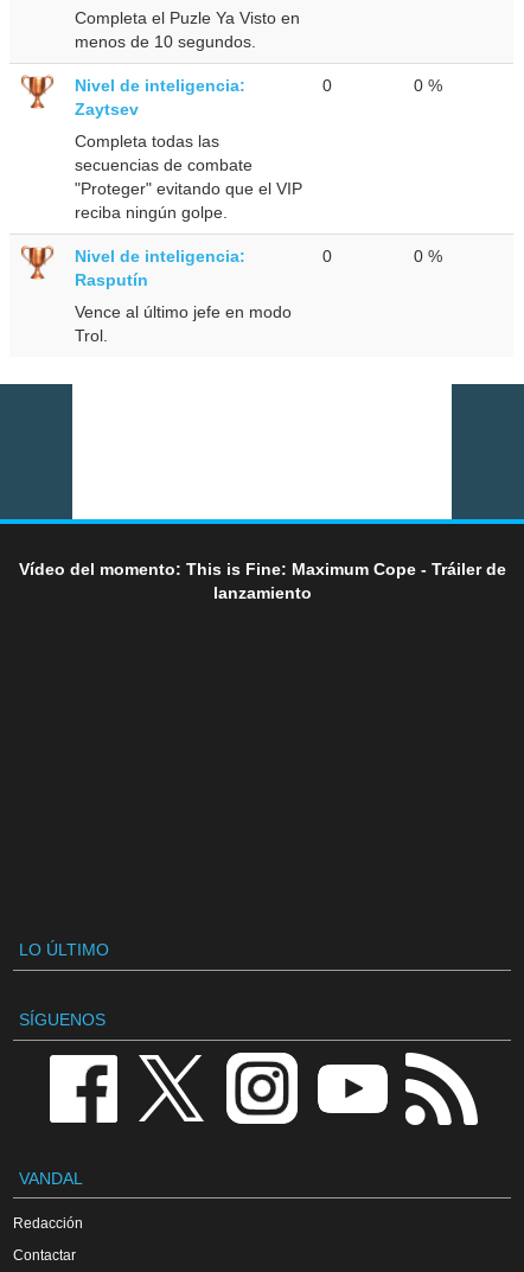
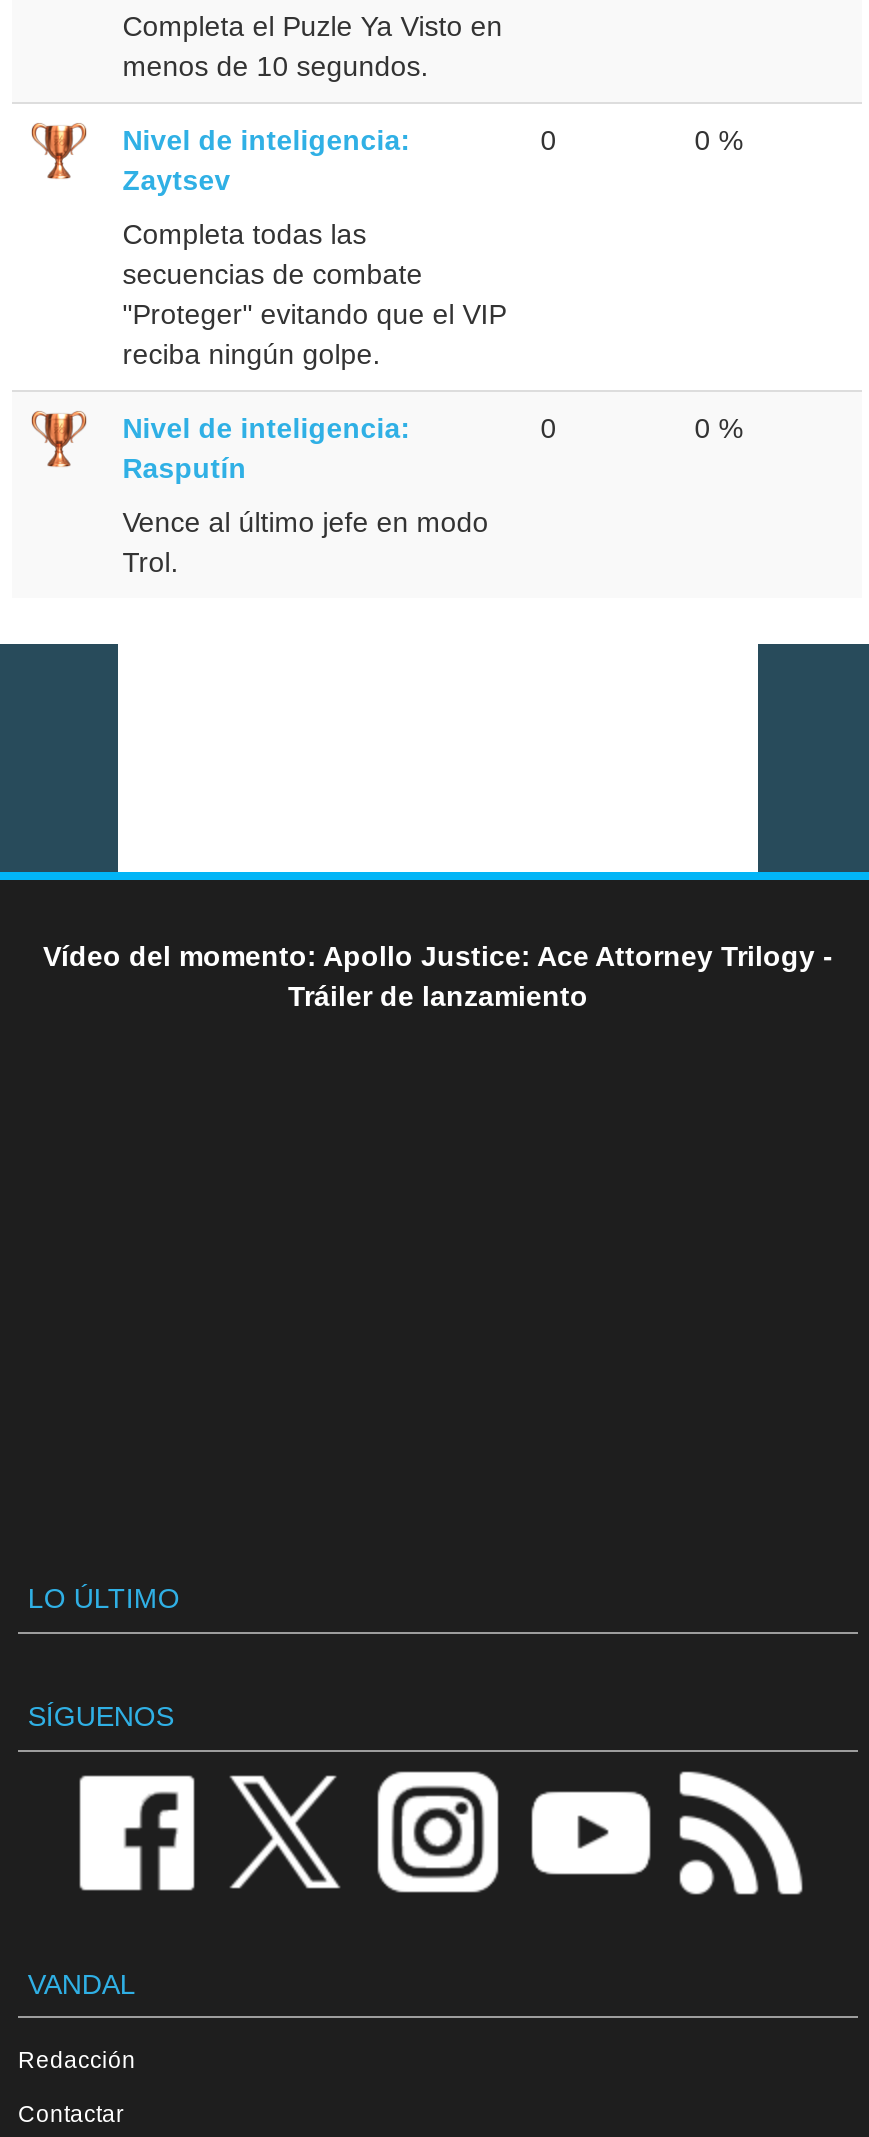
[18,560,506,603] Vídeo del momento: This is Fine: Maximum Cope - Tráiler de | lanzamiento -> [43,941,833,1013] Vídeo del momento: Apollo Justice: Ace Attorney Trilogy - | Tráiler de lanzamiento

